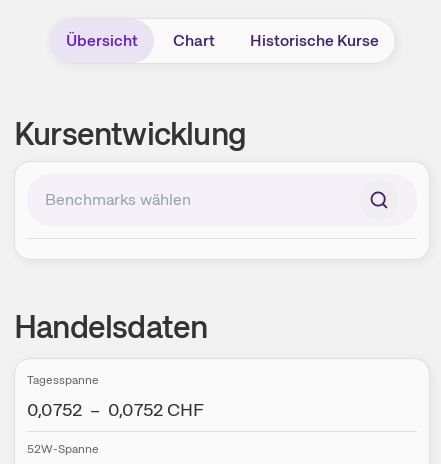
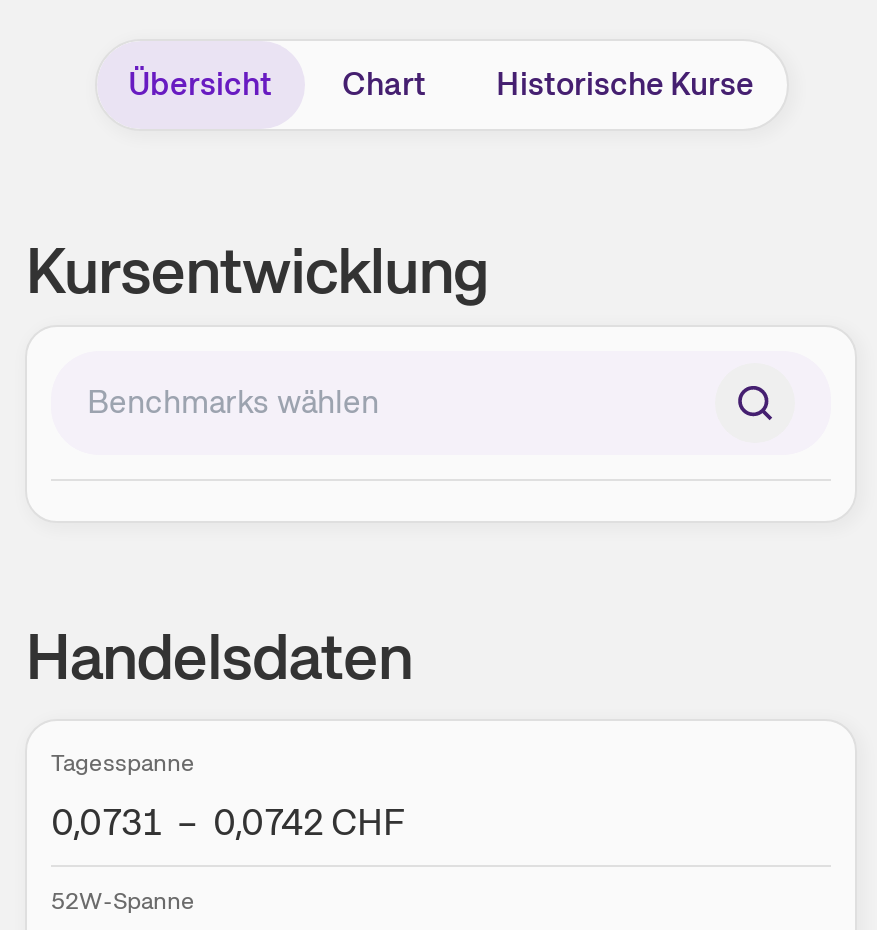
[27,398,204,421] 0,0752 – 0,0752 CHF -> [51,799,405,845] 0,0731 – 0,0742 CHF

